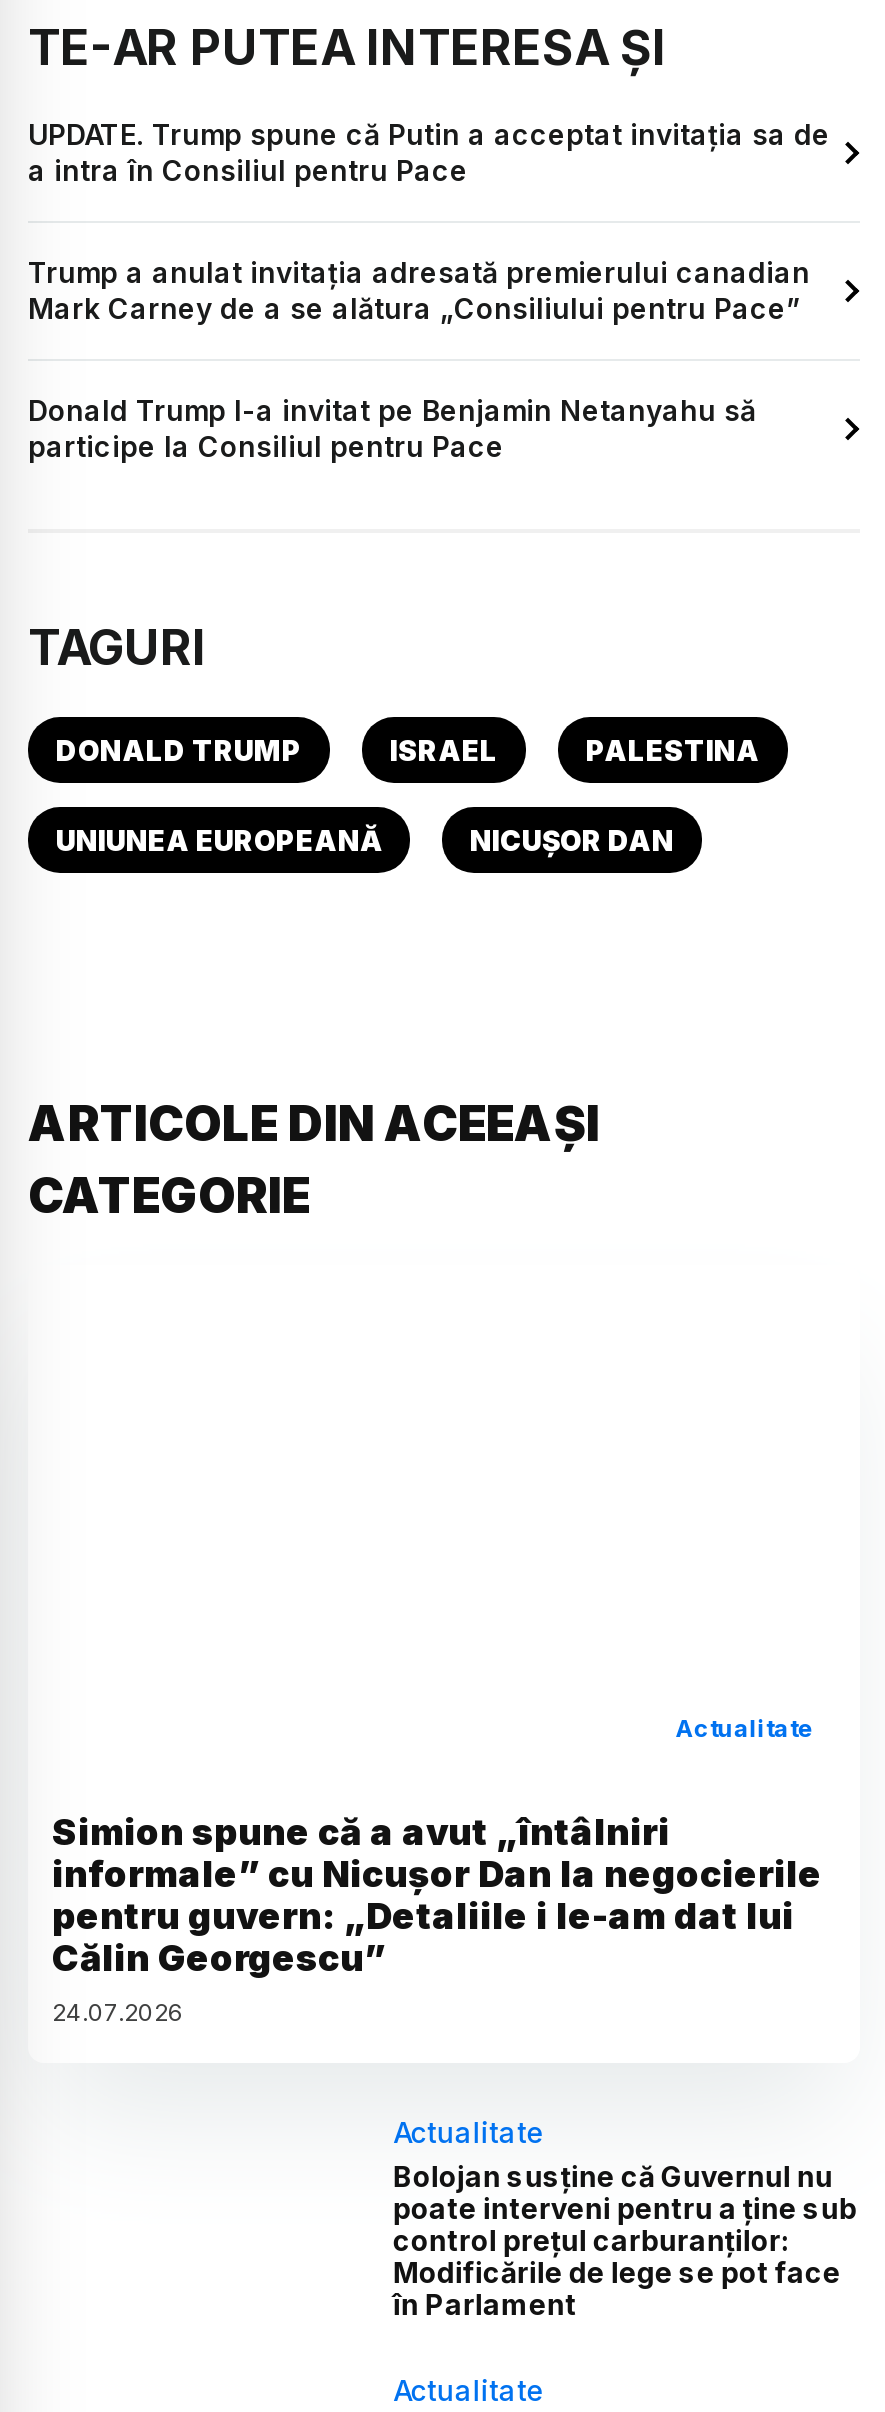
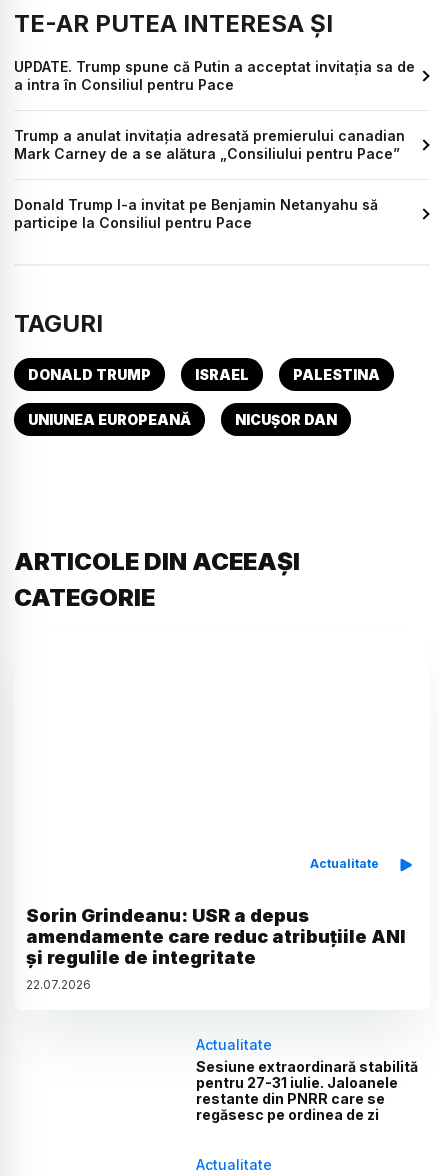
[52,1811,822,2027] Simion spune că a avut „întâlniri | informale” cu Nicușor Dan la negocierile | pentru guvern: „Detaliile i le-am dat lui | Călin Georgescu” | 24.07.2026 -> [26,905,405,992] Sorin Grindeanu: USR a depus | amendamente care reduc atribuțiile ANI | și regulile de integritate | 22.07.2026
[393,2159,857,2321] Bolojan susține că Guvernul nu | poate interveni pentru a ține sub | control prețul carburanților: | Modificările de lege se pot face | în Parlament -> [196,1058,418,1123] Sesiune extraordinară stabilită | pentru 27-31 iulie. Jaloanele | restante din PNRR care se | regăsesc pe ordinea de zi

